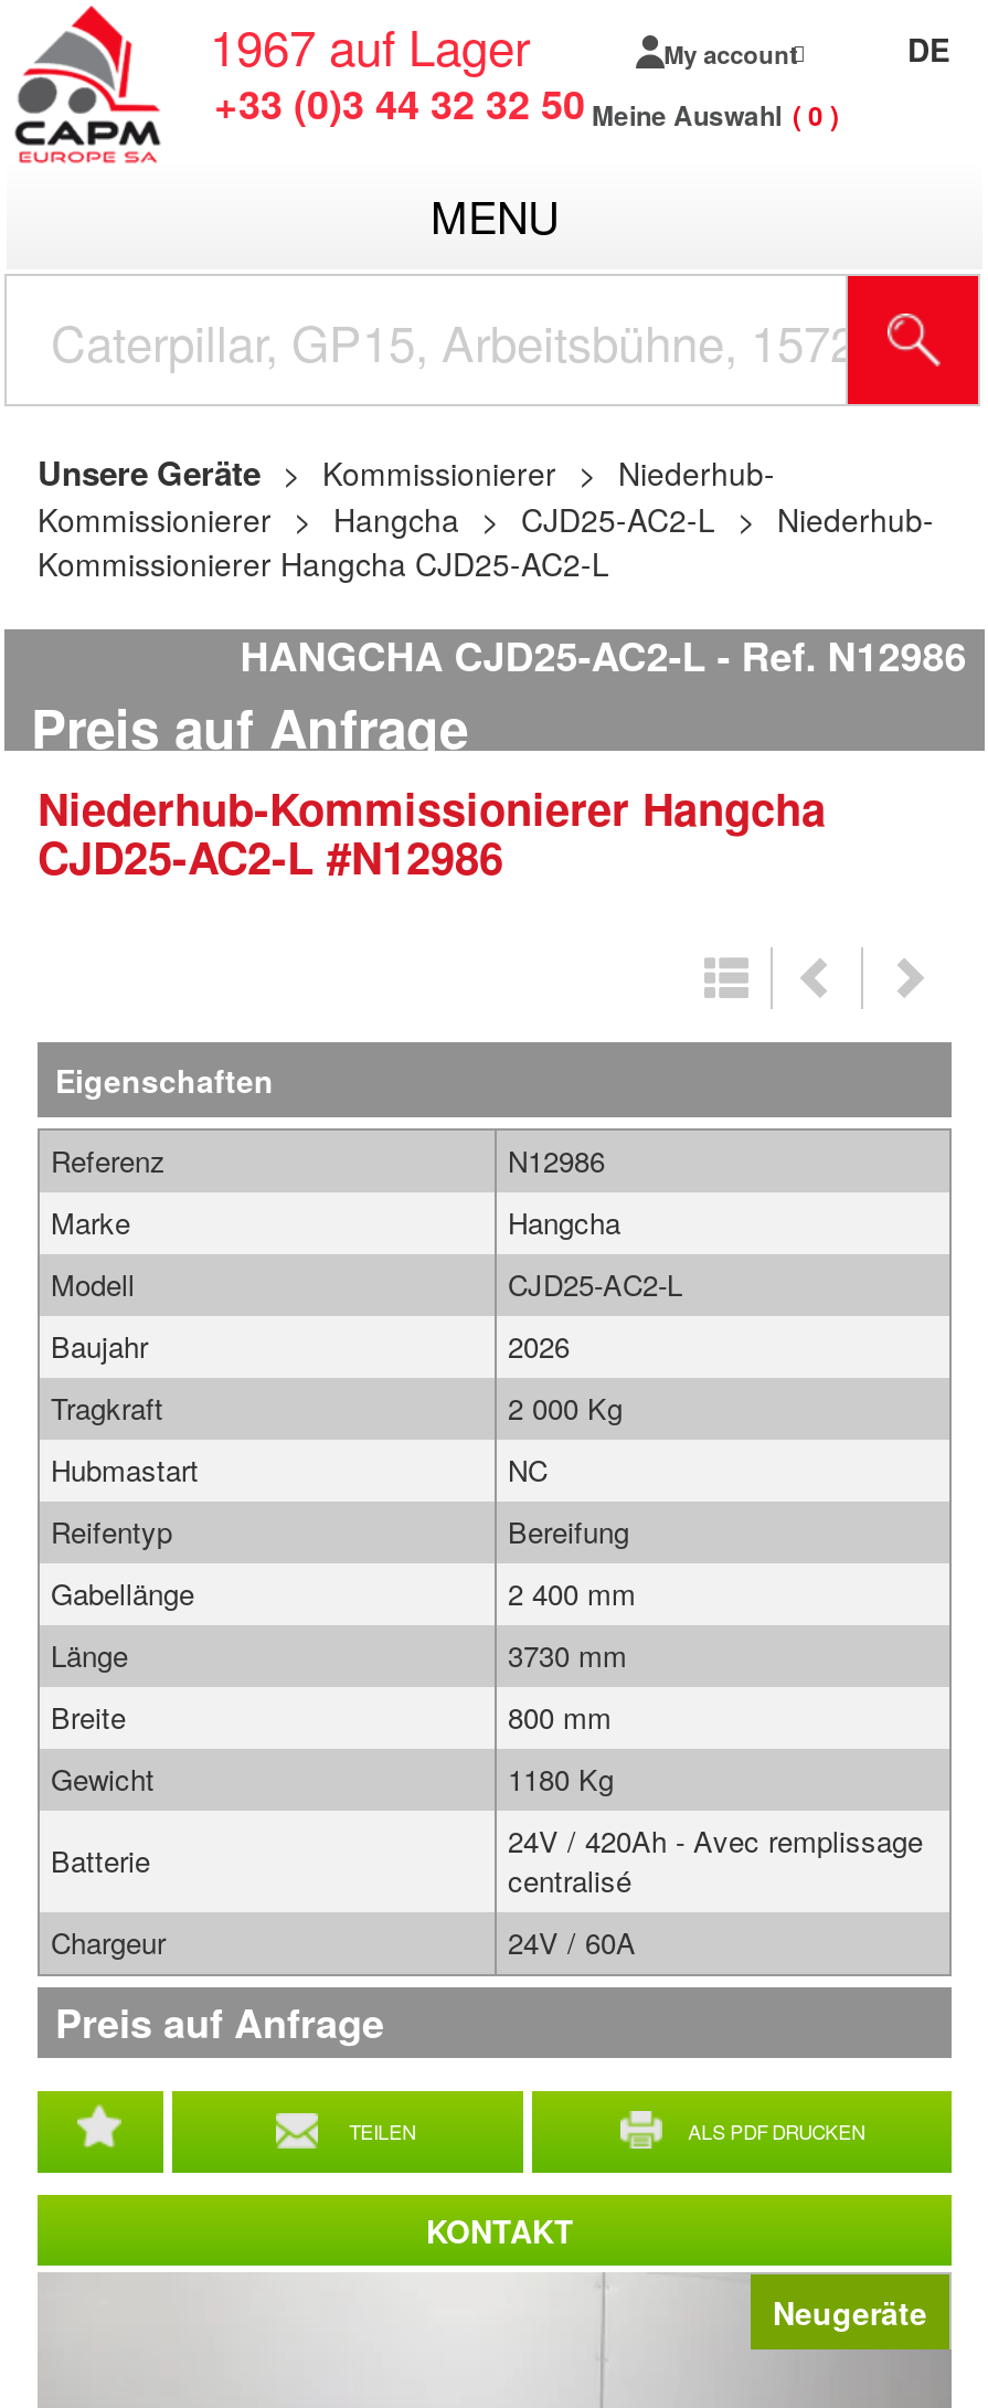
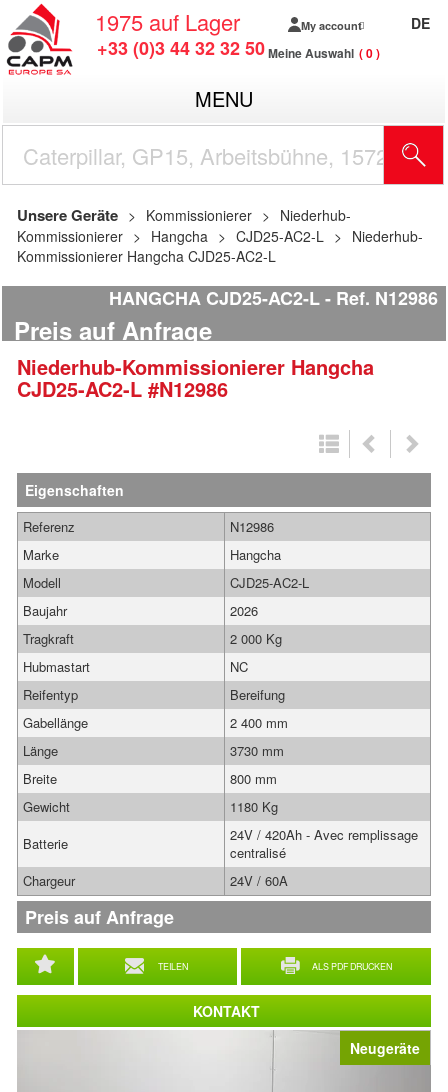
[210,11,530,79] 1967 auf Lager -> [95,6,240,37] 1975 auf Lager

